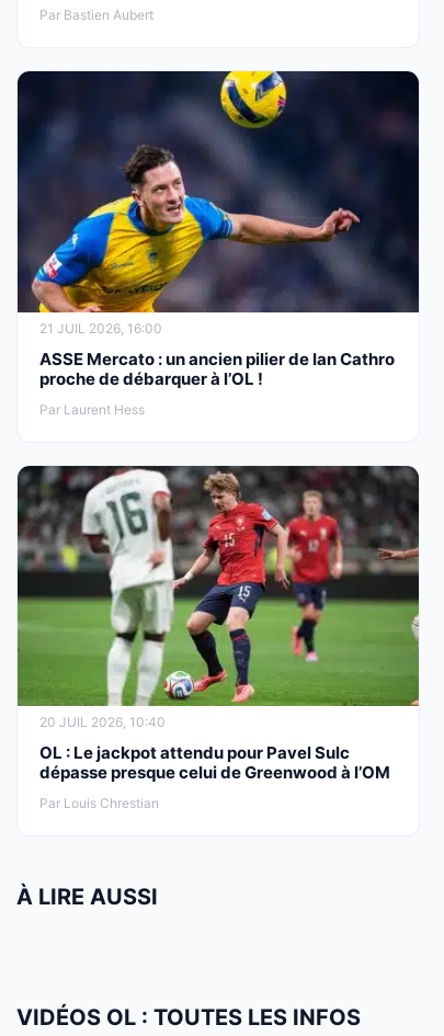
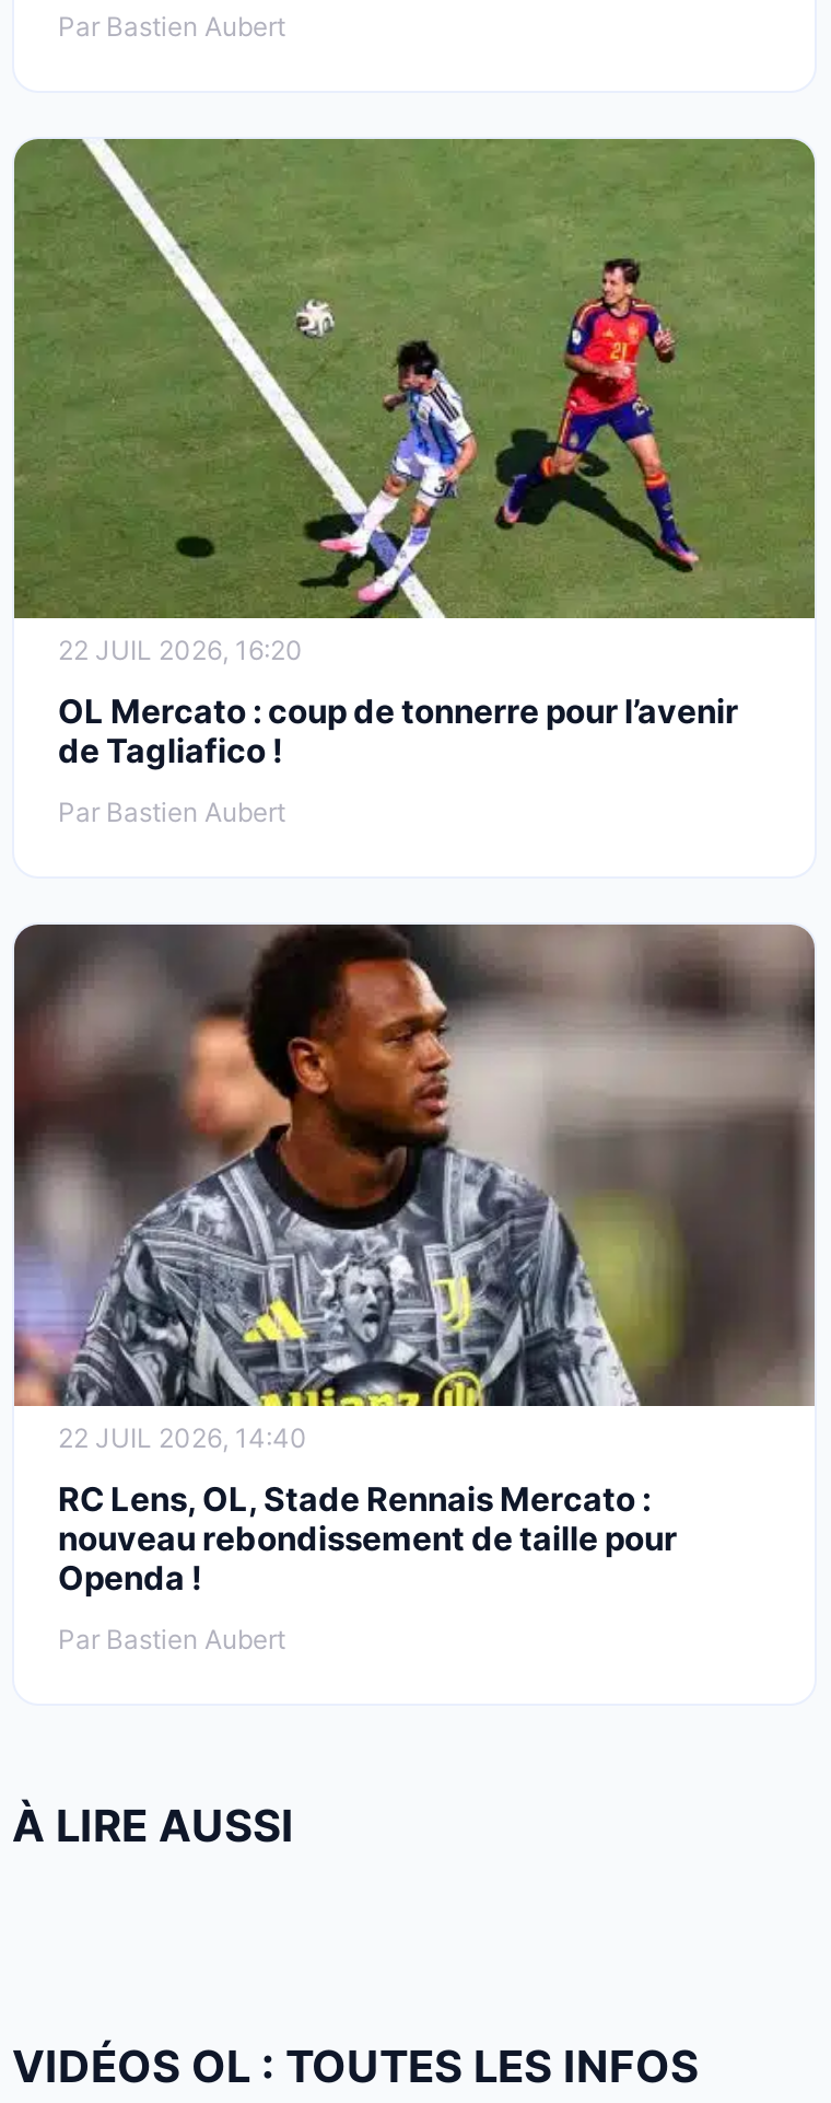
[16,70,420,336] [image] | 21 JUIL 2026, 16:00 -> [12,138,817,667] [image] | 22 JUIL 2026, 16:20
[39,348,395,389] ASSE Mercato : un ancien pilier de Ian Cathro | proche de débarquer à l’OL ! -> [58,691,738,772] OL Mercato : coup de tonnerre pour l’avenir | de Tagliafico !
[39,401,145,417] Par Laurent Hess -> [58,796,285,829] Par Bastien Aubert
[16,465,420,731] [image] | 20 JUIL 2026, 10:40 -> [12,923,815,1454] [image] | 22 JUIL 2026, 14:40
[39,743,390,783] OL : Le jackpot attendu pour Pavel Sulc | dépasse presque celui de Greenwood à l’OM -> [58,1478,677,1598] RC Lens, OL, Stade Rennais Mercato : | nouveau rebondissement de taille pour | Openda !
[39,795,159,812] Par Louis Chrestian -> [58,1622,285,1655] Par Bastien Aubert

